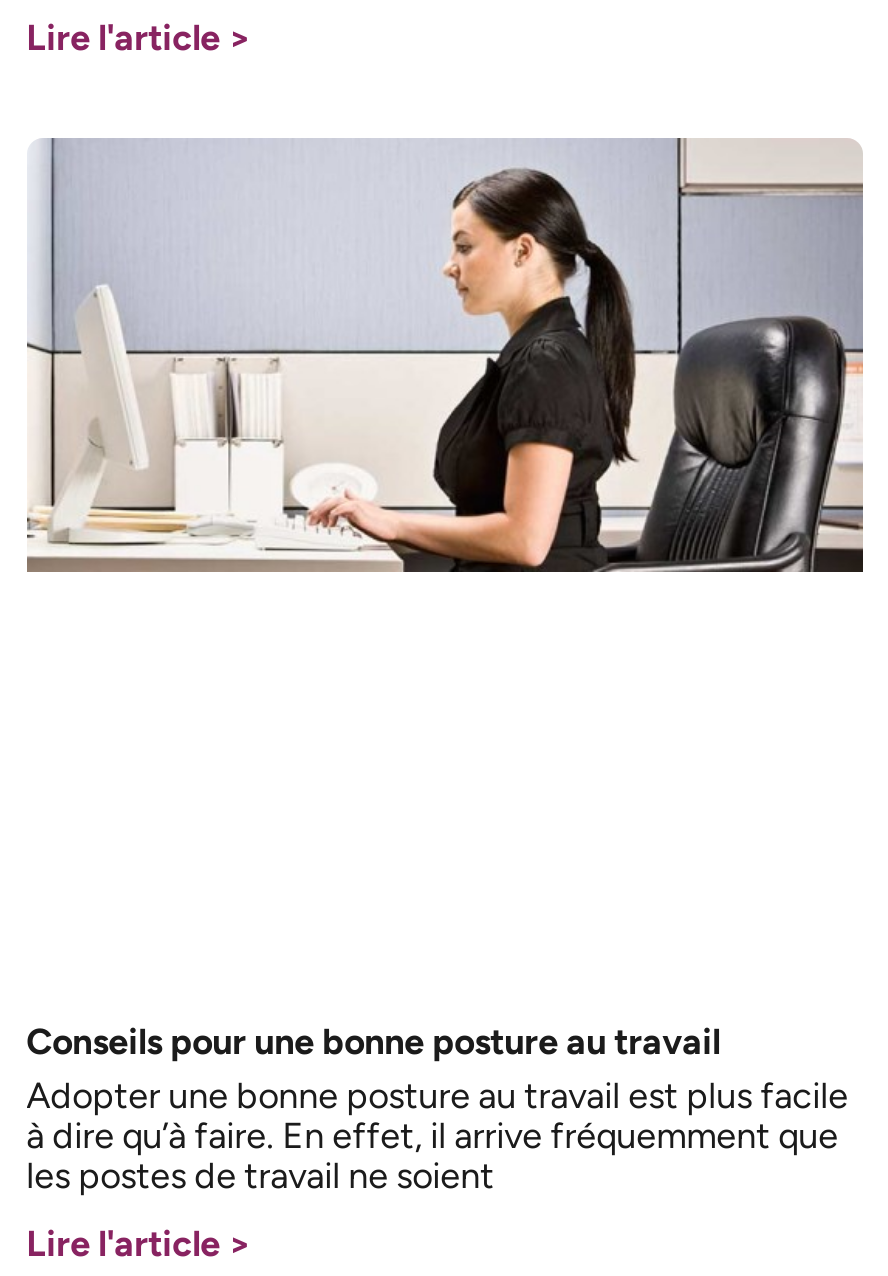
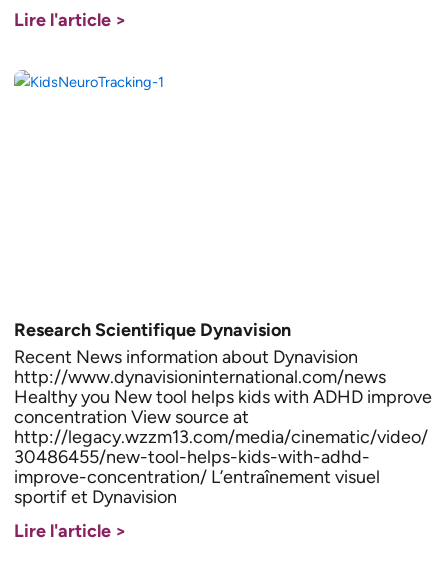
[25,137,865,575] [image] -> none
[26,1021,848,1199] Conseils pour une bonne posture au travail | Adopter une bonne posture au travail est plus facile | à dire qu’à faire. En effet, il arrive fréquemment que | les postes de travail ne soient -> [14,319,432,508] Research Scientifique Dynavision | Recent News information about Dynavision | http://www.dynavisioninternational.com/news | Healthy you New tool helps kids with ADHD improve | concentration View source at | http://legacy.wzzm13.com/media/cinematic/video/ | 30486455/new-tool-helps-kids-with-adhd- | improve-concentration/ L’entraînement visuel | sportif et Dynavision

